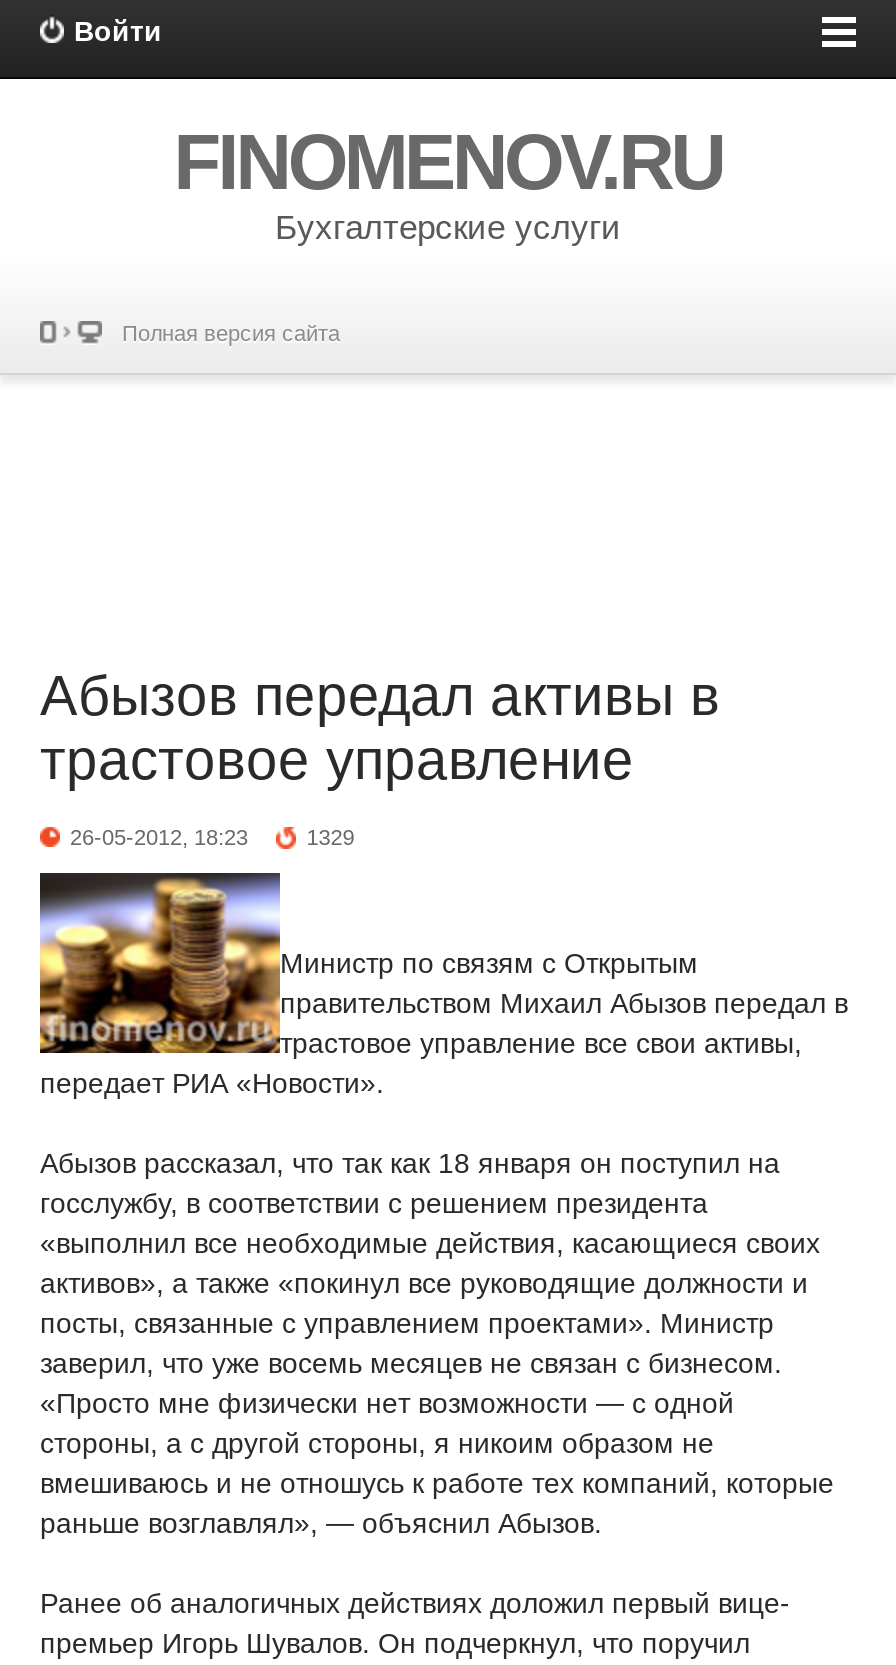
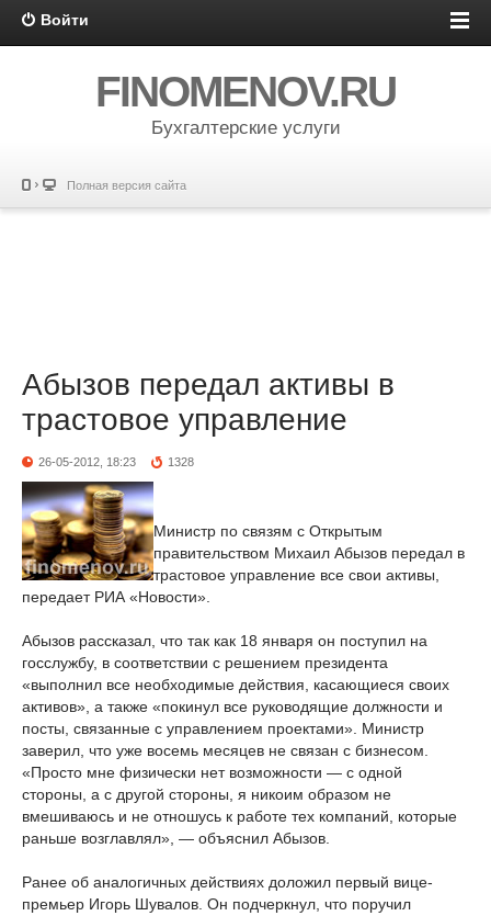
[306,825,354,849] 1329 -> [168,455,194,468] 1328

